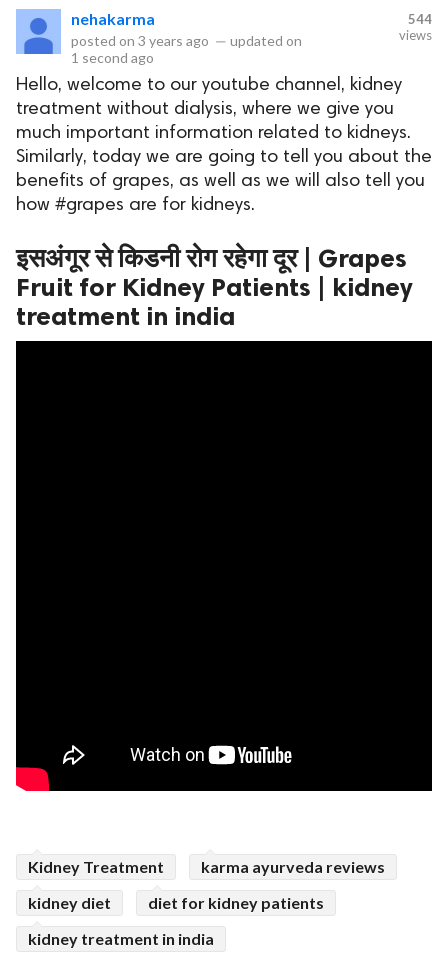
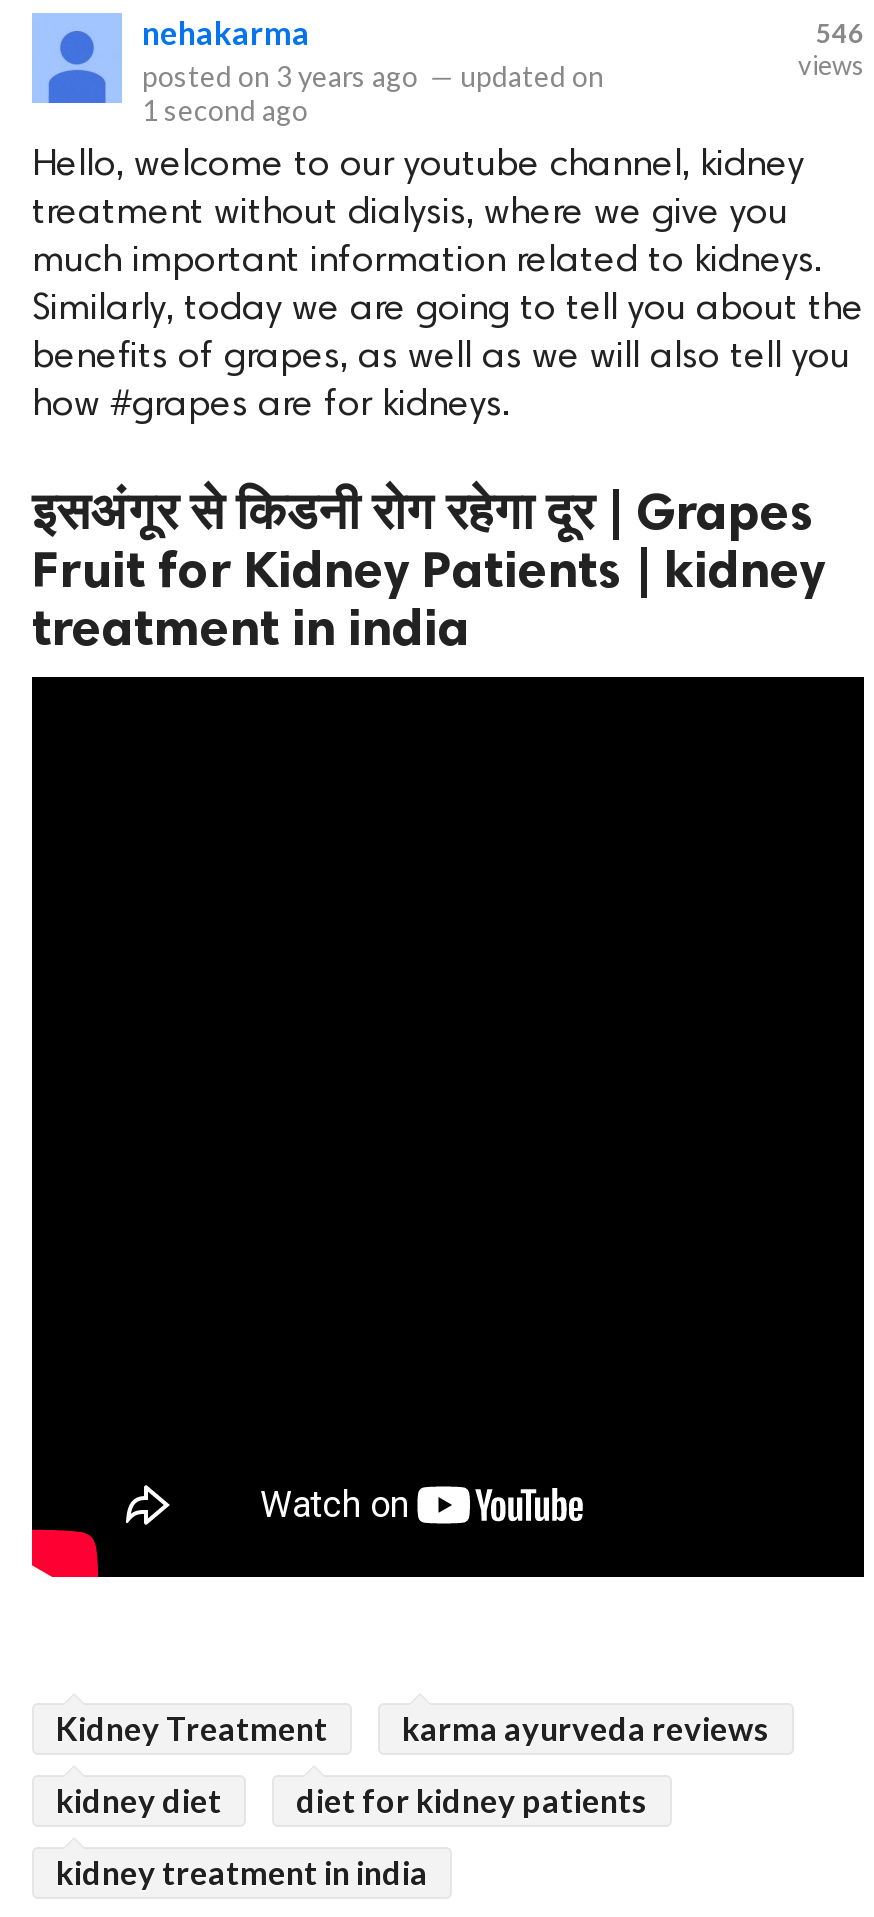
[408,11,432,27] 544 -> [816,17,864,49] 546

